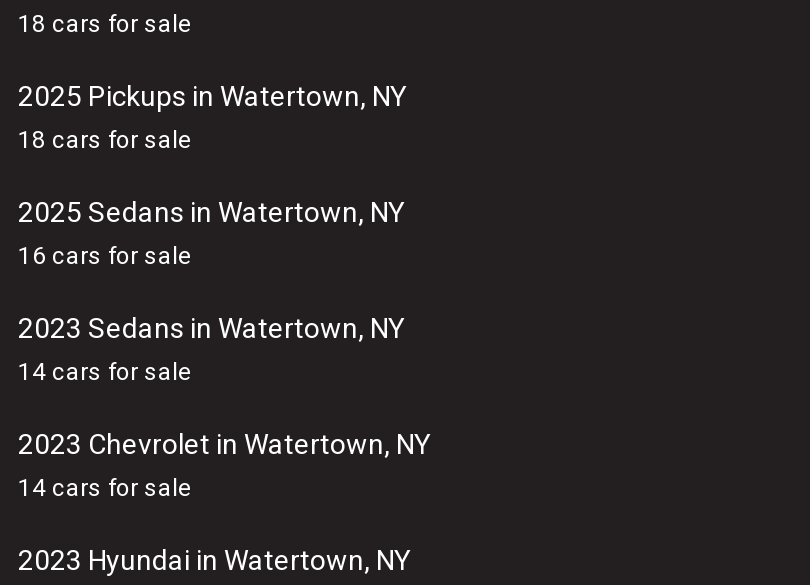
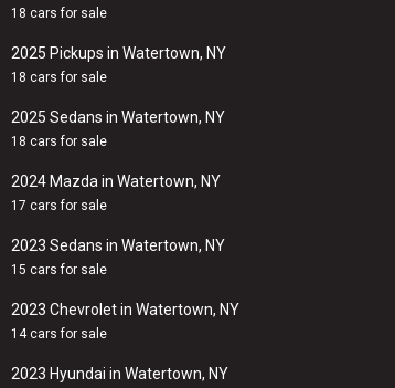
[18,242,192,270] 16 cars for sale -> [11,134,221,213] 18 cars for sale | 2024 Mazda in Watertown, NY | 17 cars for sale
[18,358,192,386] 14 cars for sale -> [11,262,107,277] 15 cars for sale

